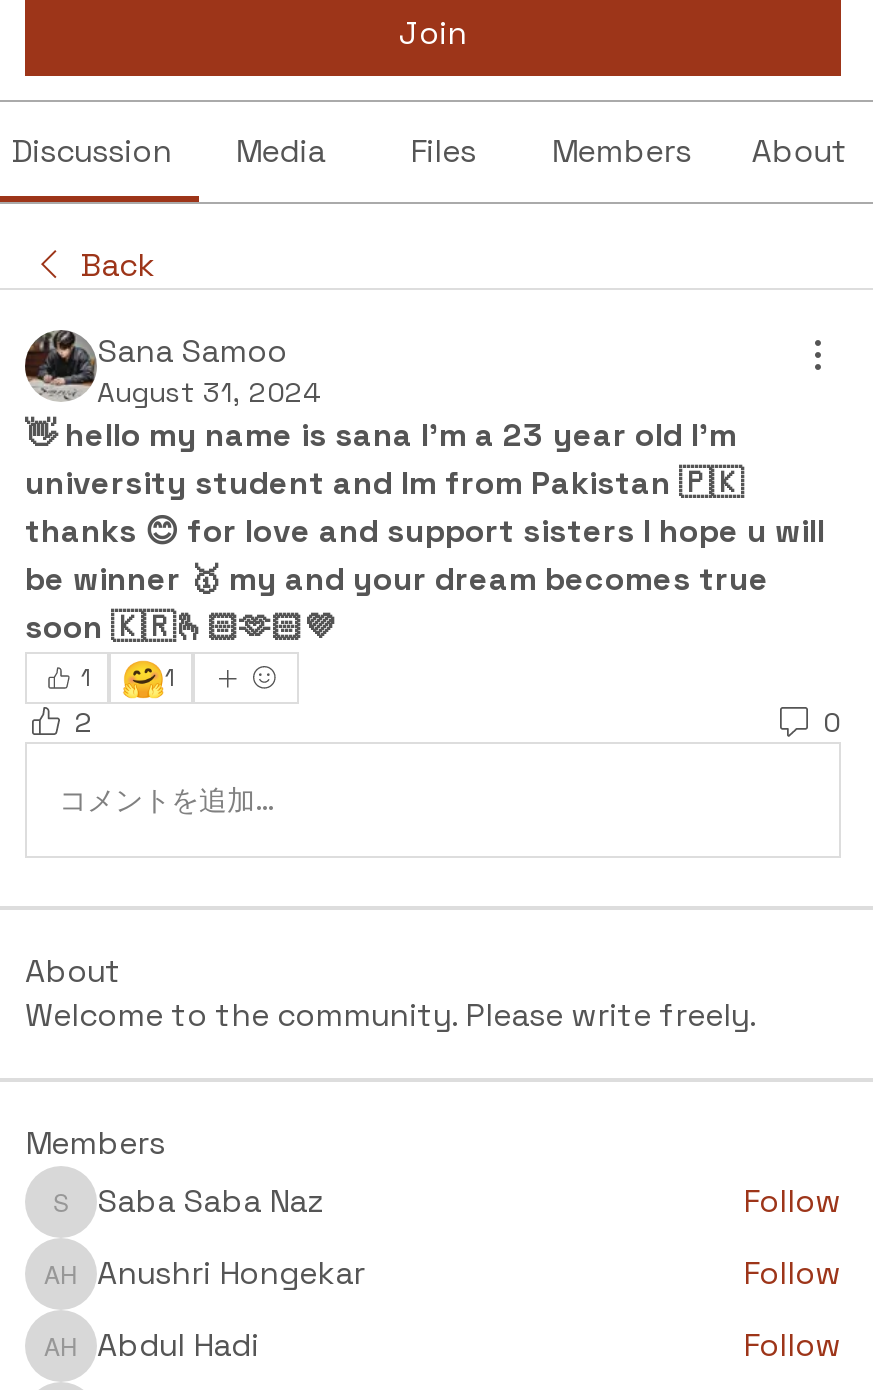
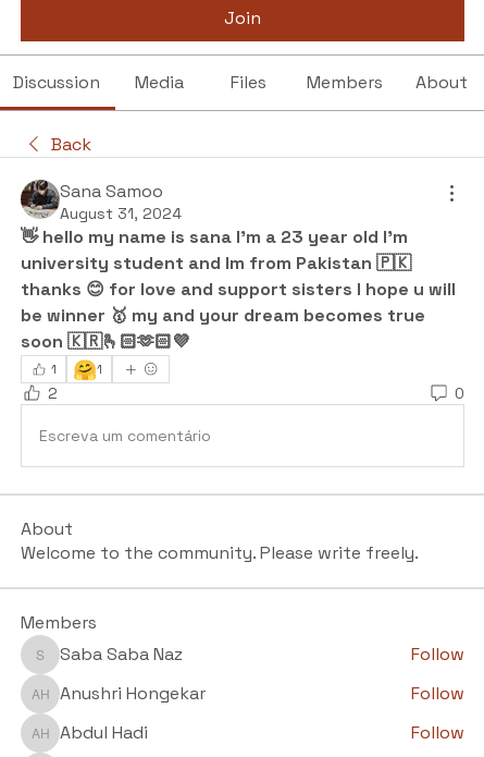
[59,781,275,817] コメントを追加… -> [39,425,211,445] Escreva um comentário

